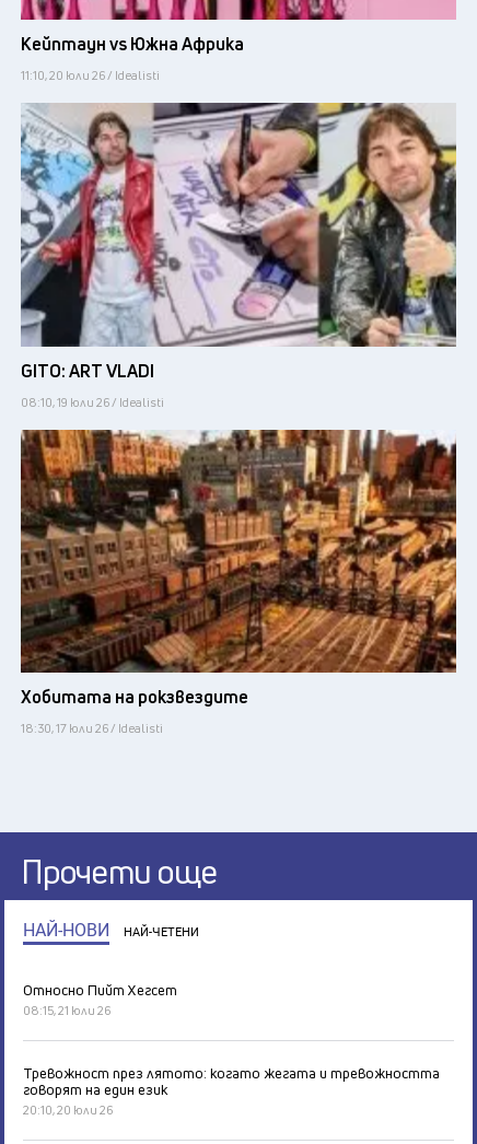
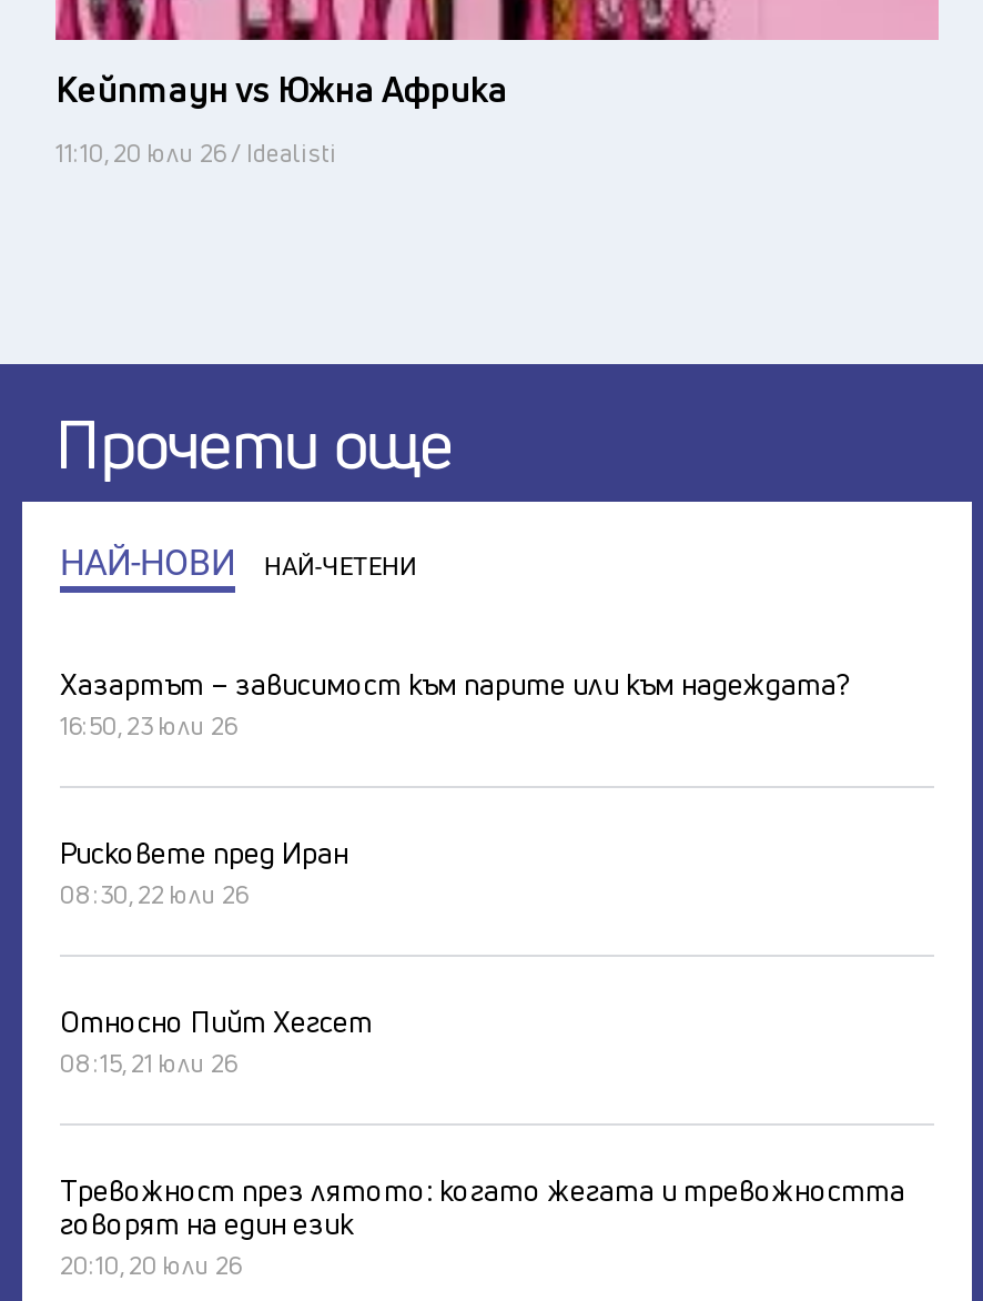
[20,102,457,410] [image] | GITO: ART VLADI | 08:10, 19 юли 26 / Idealisti -> none
[20,428,457,736] [image] | Хобитата на рокзвездите | 18:30, 17 юли 26 / Idealisti -> none
moved [21,850,217,941] -> [55,400,453,585]: Прочети още | НАЙ-НОВИ | НАЙ-ЧЕТЕНИ
none -> [60,664,848,911] Хазартът – зависимост към парите или към надеждата? | 16:50, 23 юли 26 | Рисковете пред Иран | 08:30, 22 юли 26

